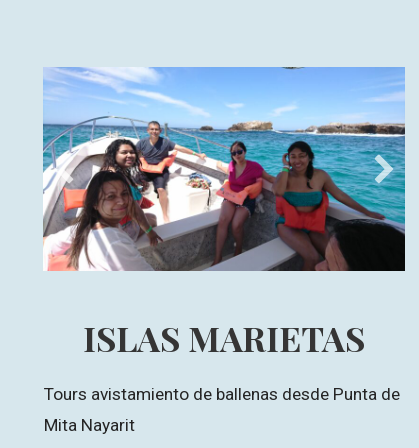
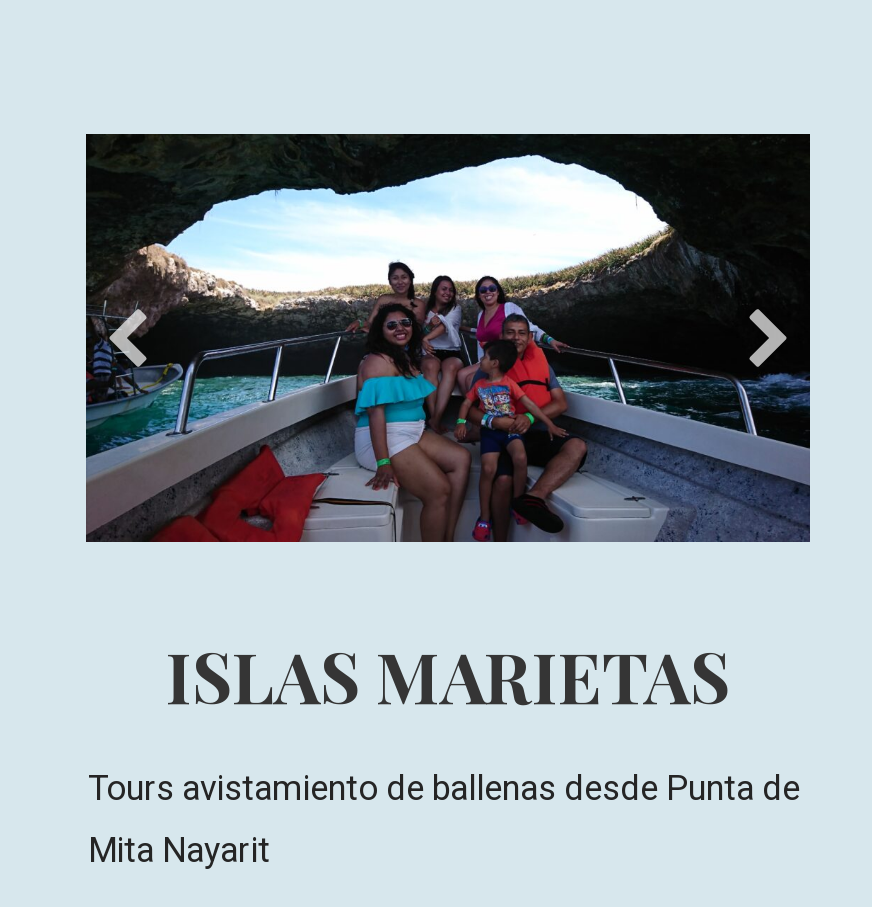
[42,67,406,271] [image] -> [84,132,812,544] [image]

